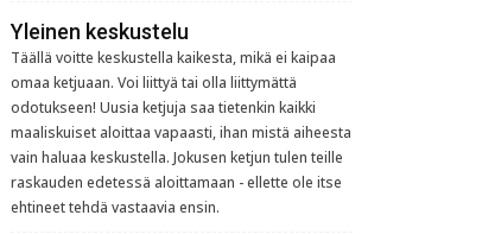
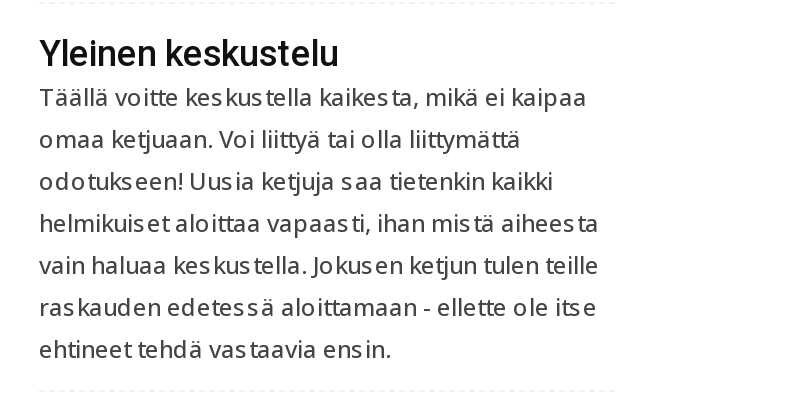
[11,122,351,143] maaliskuiset aloittaa vapaasti, ihan mistä aiheesta -> [39,206,599,240] helmikuiset aloittaa vapaasti, ihan mistä aiheesta

